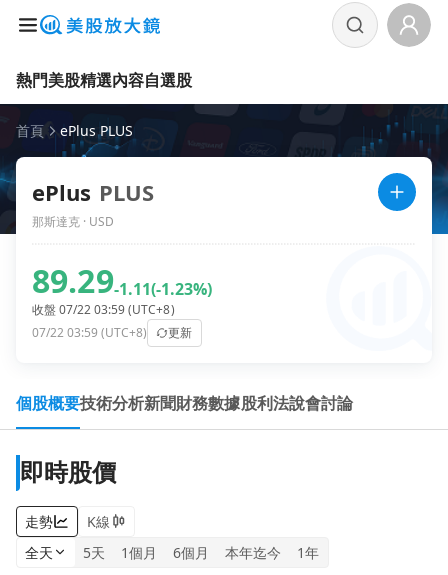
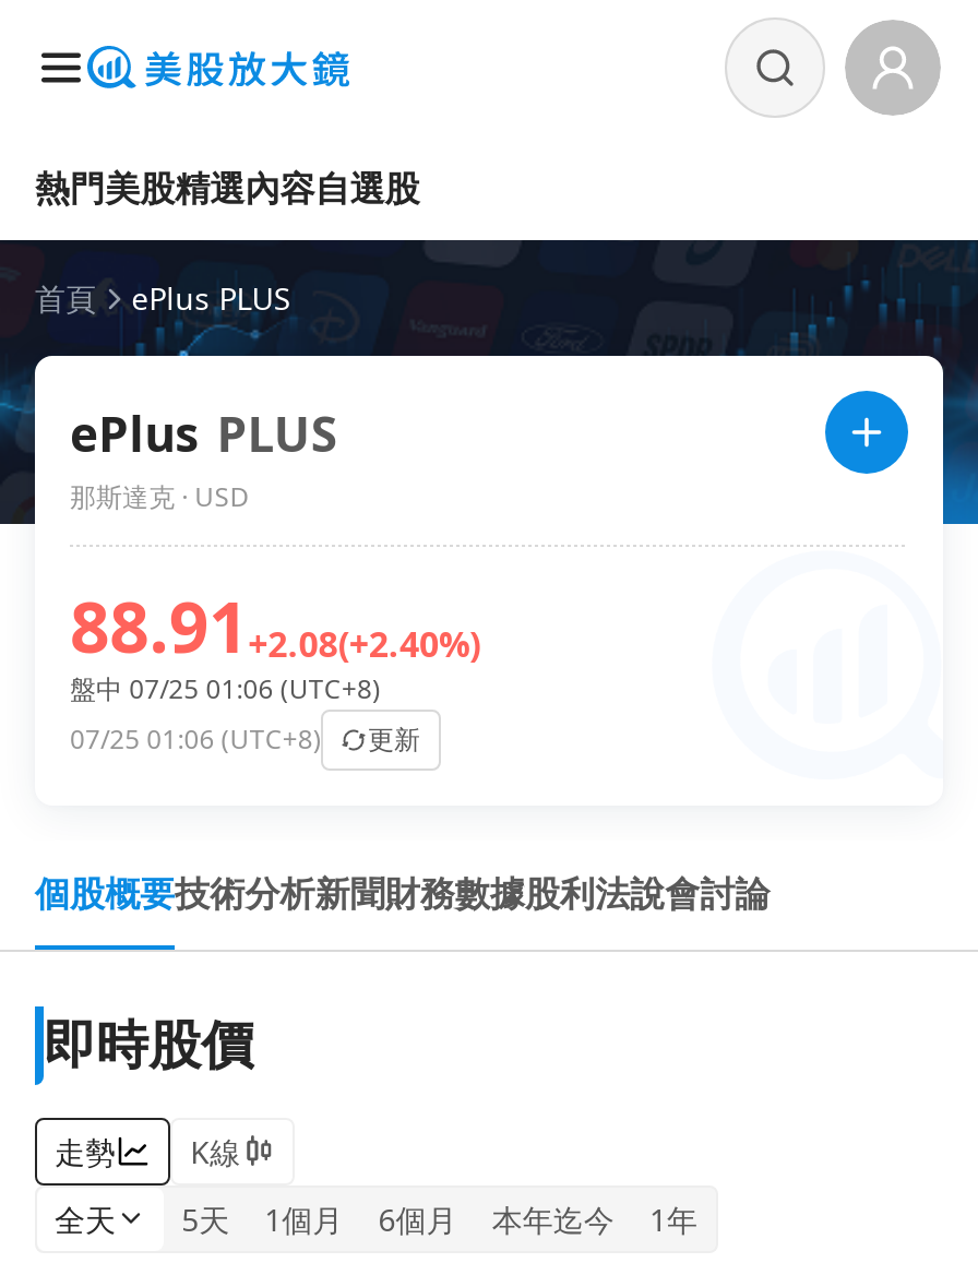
[32,258,212,301] 89.29-1.11(-1.23%) -> [70,577,480,671] 88.91+2.08(+2.40%)
[32,300,174,317] 收盤 07/22 03:59 (UTC+8) -> [70,669,381,706] 盤中 07/25 01:06 (UTC+8)
[32,323,192,340] 07/22 03:59 (UTC+8) 更新 -> [70,719,420,756] 07/25 01:06 (UTC+8) 更新

